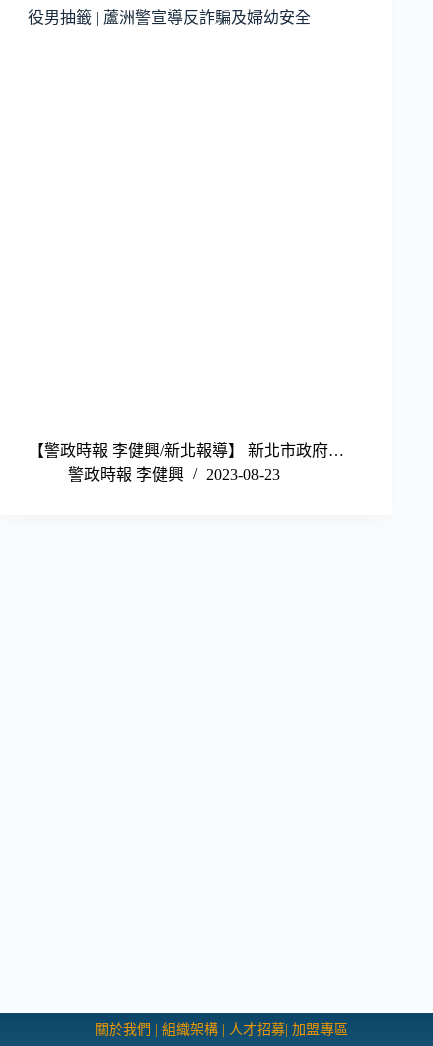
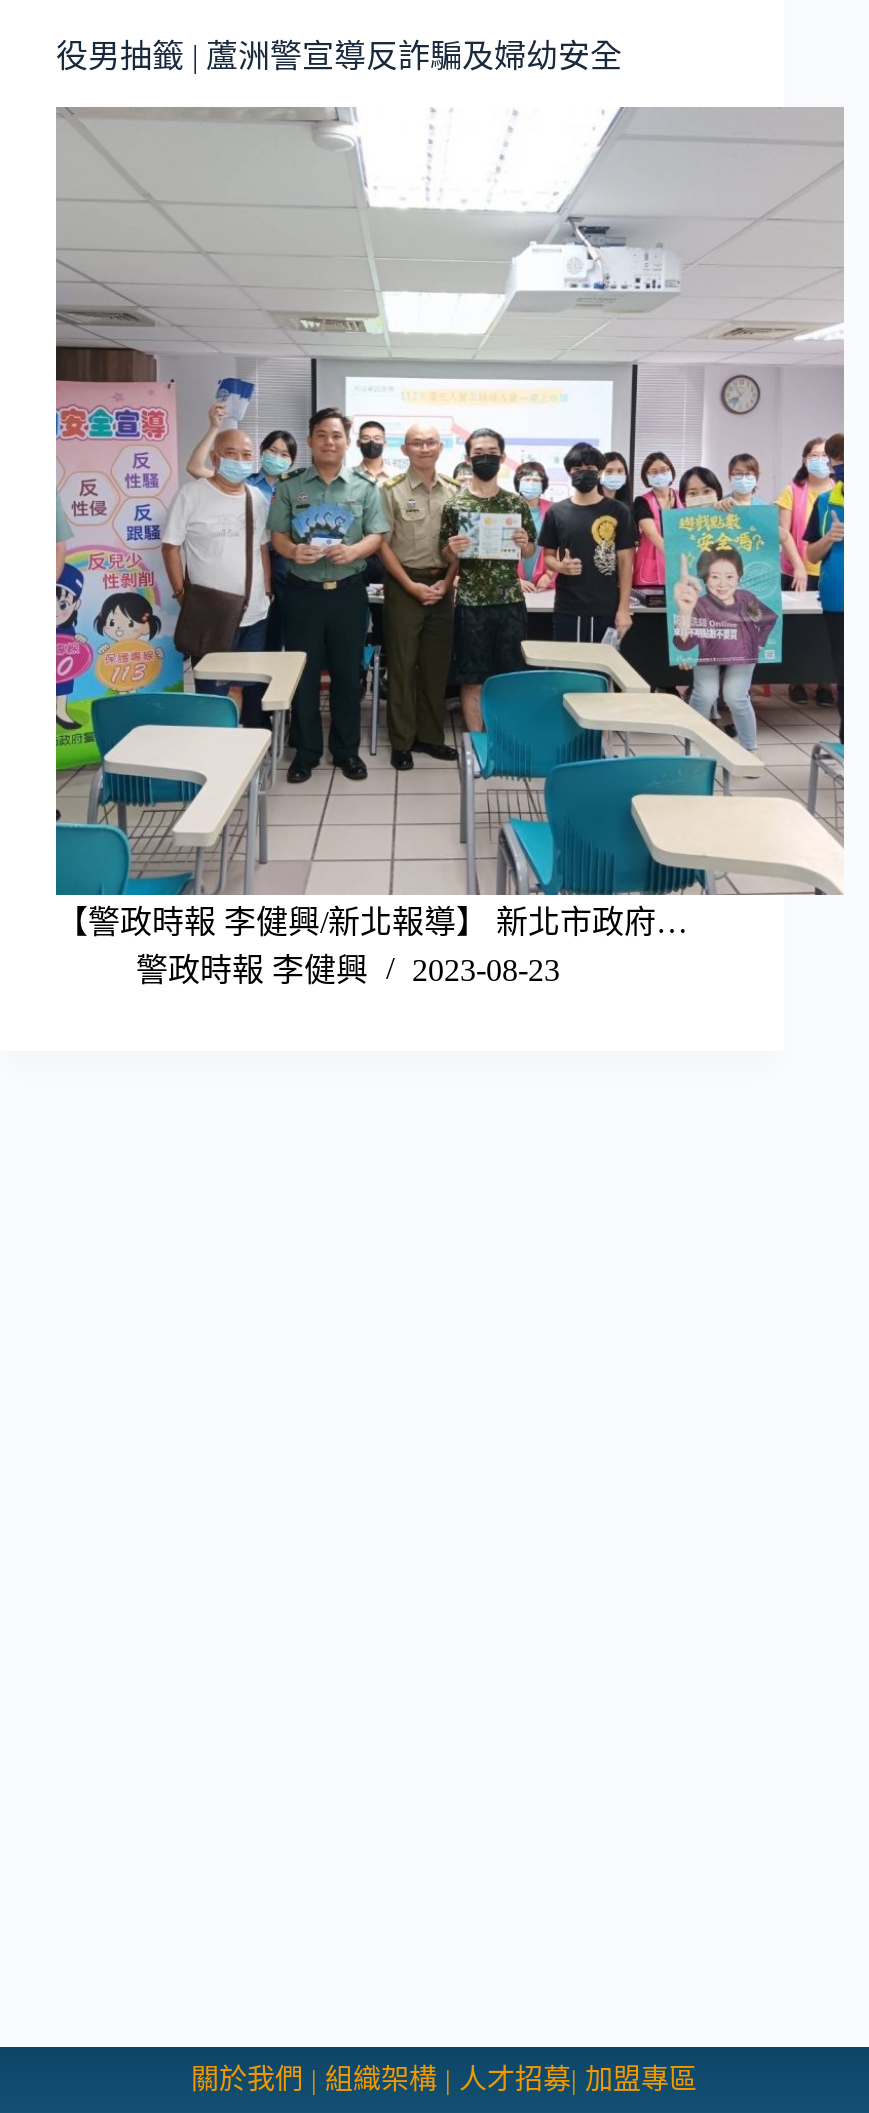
none -> [54,105,846,897] [image]

